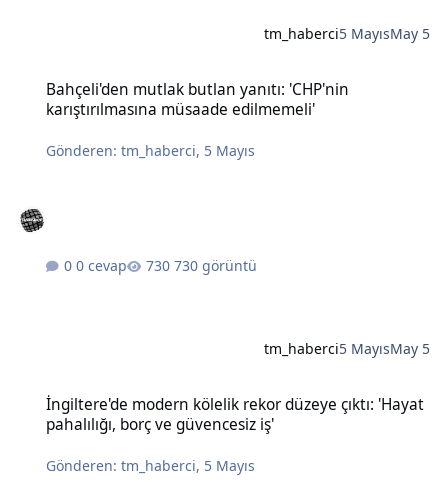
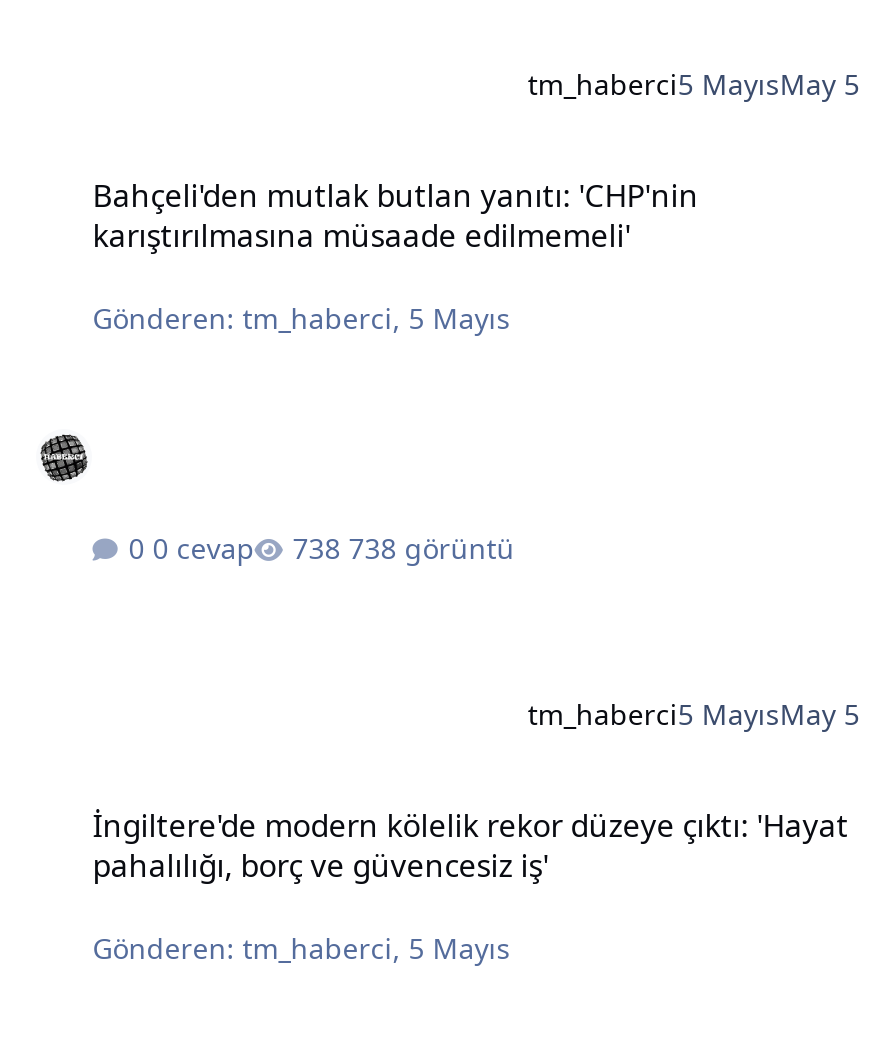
[174,256,257,275] 730 görüntü -> [348,529,514,567] 738 görüntü

